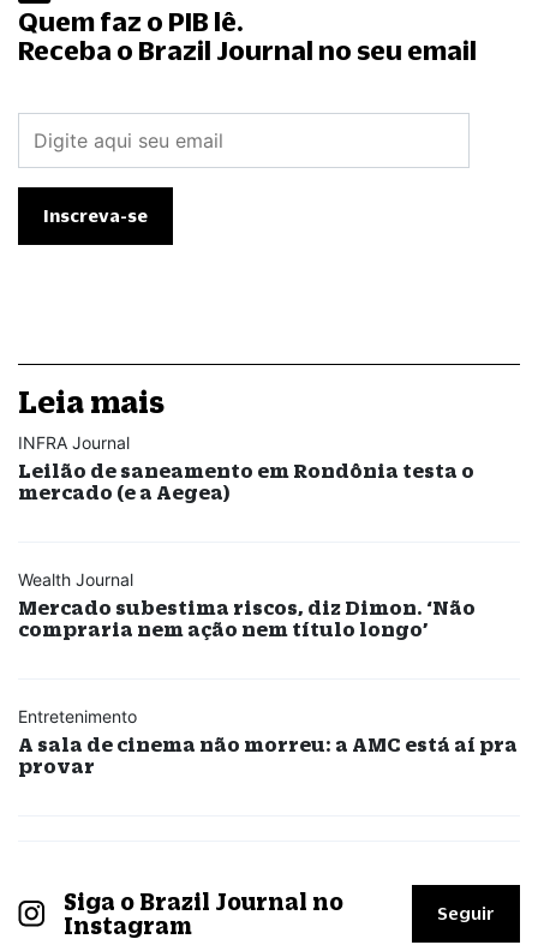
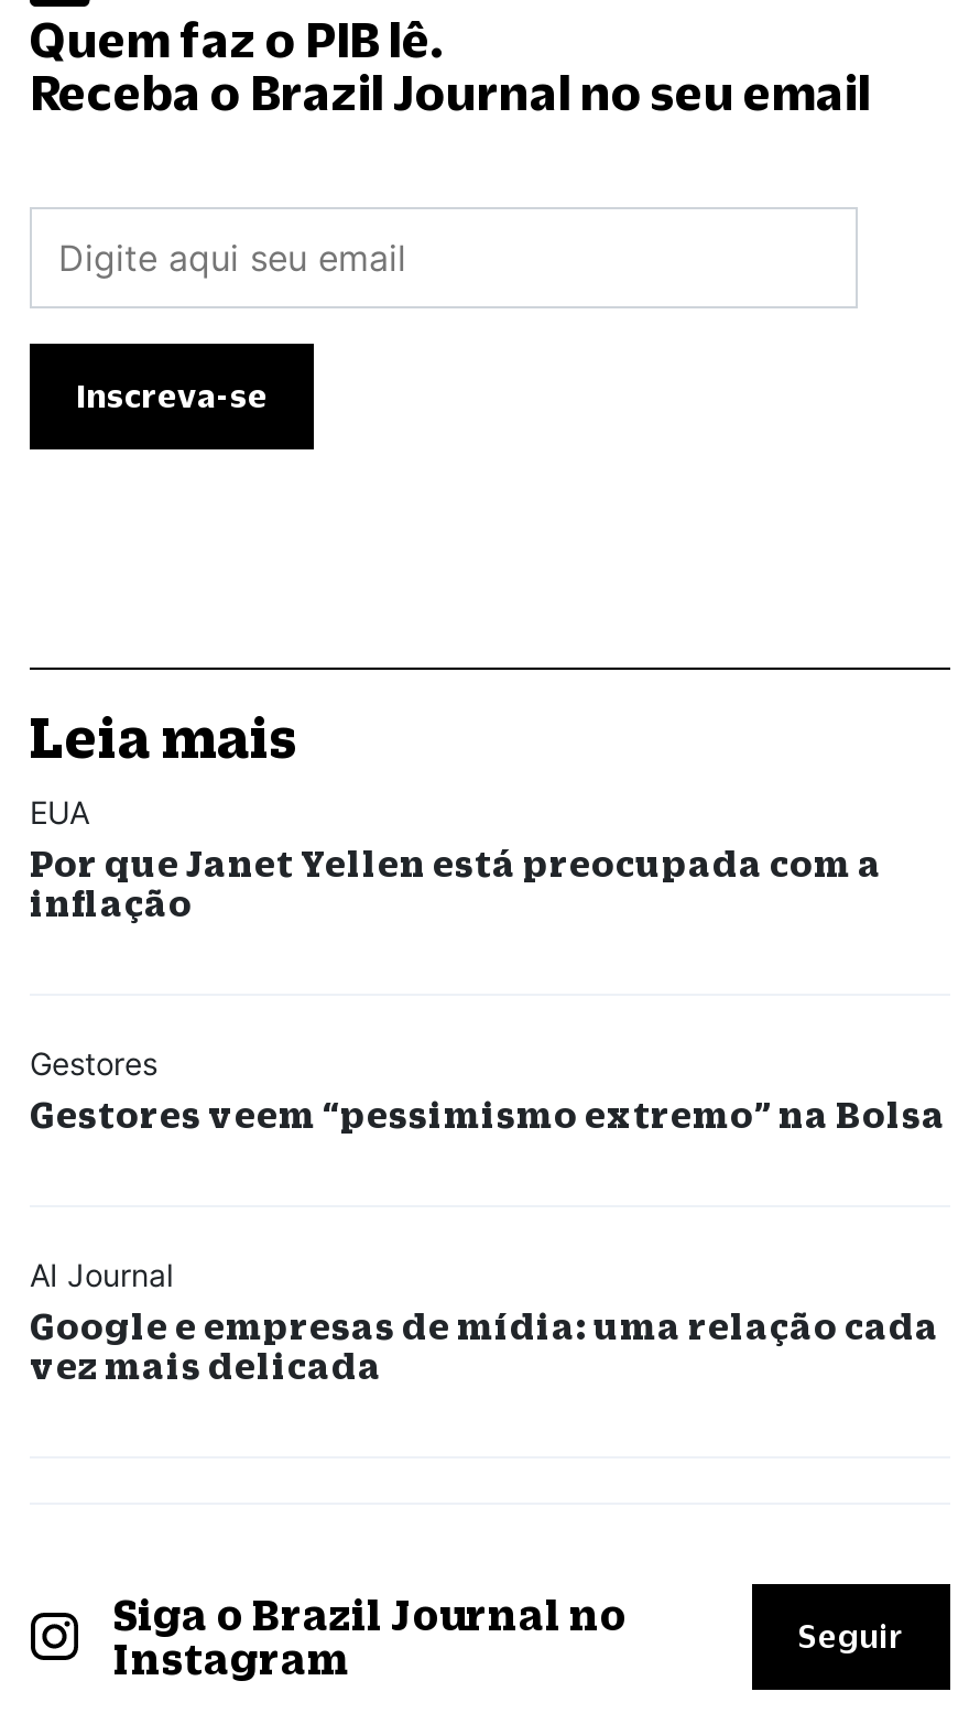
[18,432,474,503] INFRA Journal | Leilão de saneamento em Rondônia testa o | mercado (e a Aegea) -> [30,792,882,922] EUA | Por que Janet Yellen está preocupada com a | inflação
[18,569,476,640] Wealth Journal | Mercado subestima riscos, diz Dimon. ‘Não | compraria nem ação nem título longo’ -> [30,1044,946,1134] Gestores | Gestores veem “pessimismo extremo” na Bolsa
[18,706,518,777] Entretenimento | A sala de cinema não morreu: a AMC está aí pra | provar -> [30,1255,939,1385] AI Journal | Google e empresas de mídia: uma relação cada | vez mais delicada

